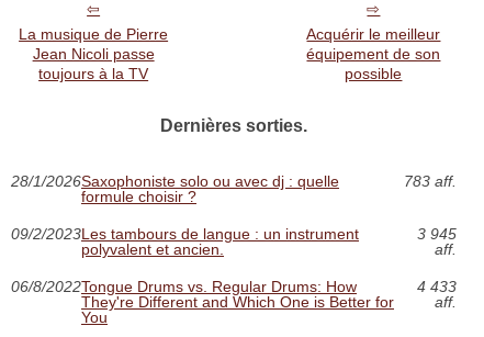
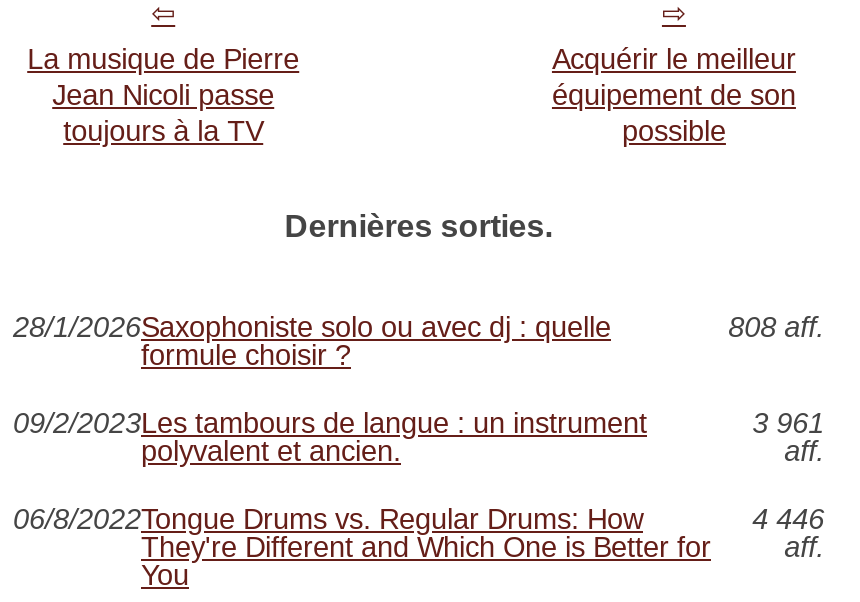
[403,172,456,190] 783 aff. -> [728,311,824,343] 808 aff.
[417,225,456,243] 3 945 -> [752,407,824,439] 3 961
[417,278,456,295] 4 433 -> [752,503,824,535] 4 446

